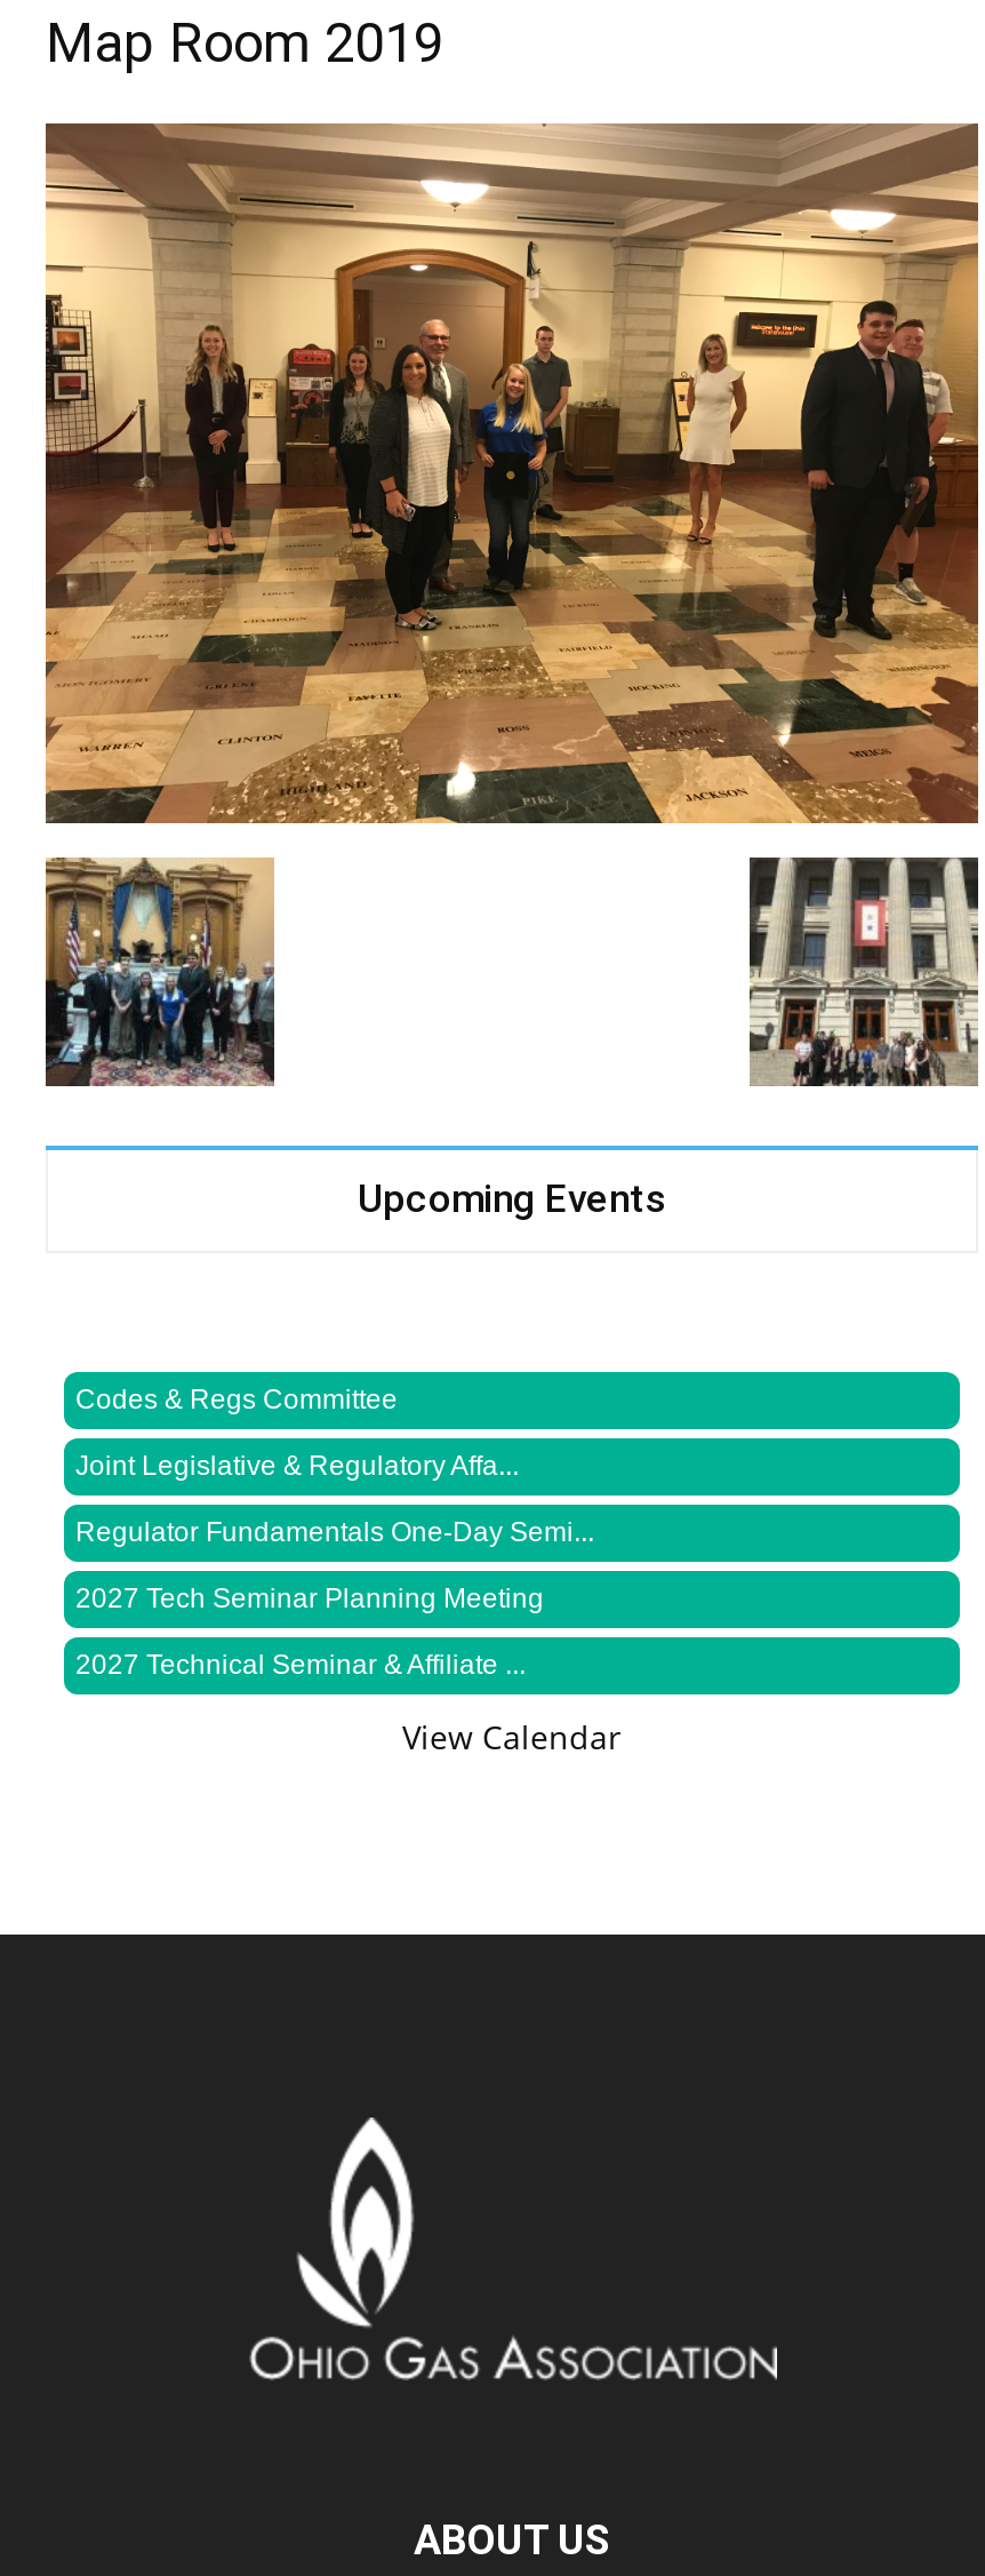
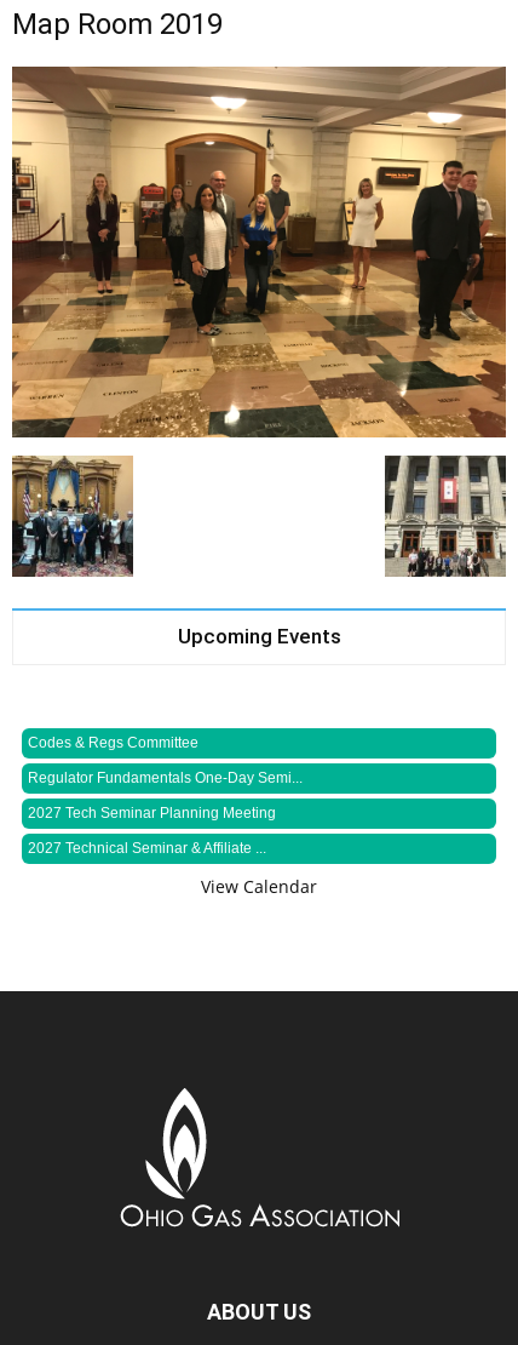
[75,1450,519,1482] Joint Legislative & Regulatory Affa... -> none

